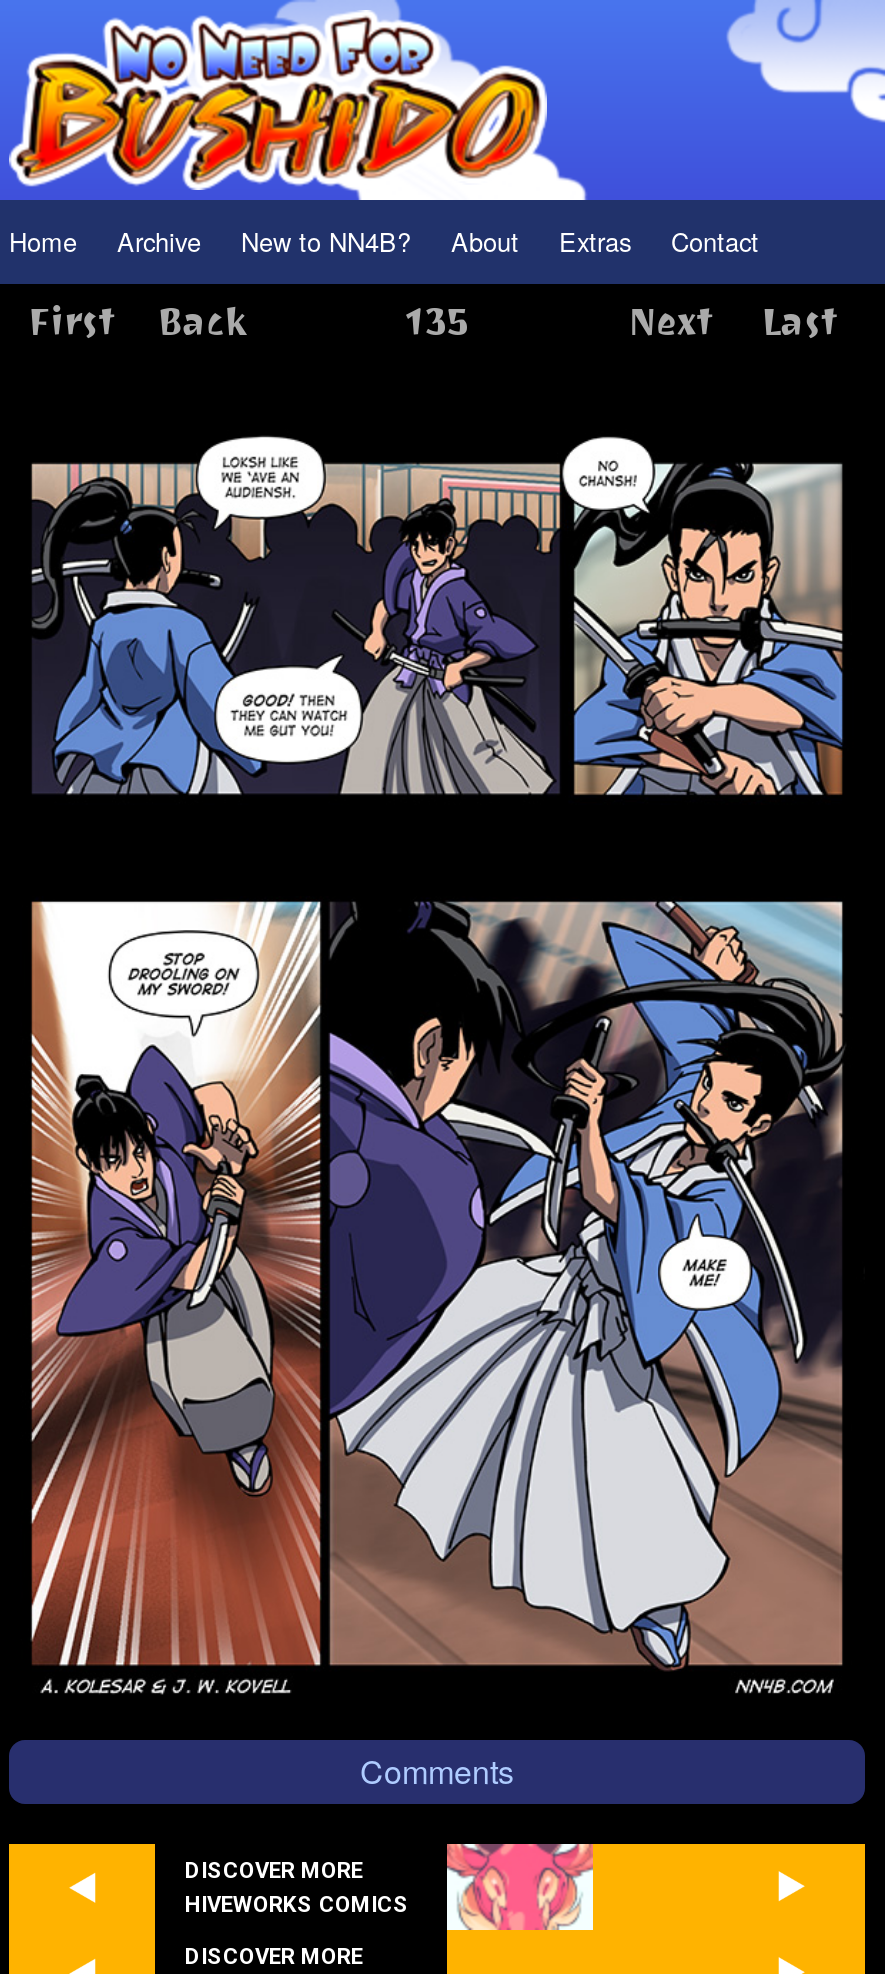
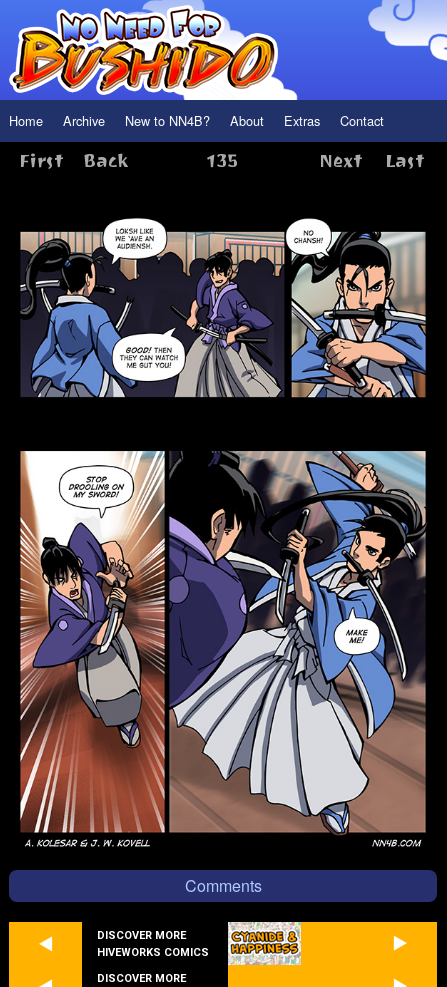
[445,1842,593,1930] [image] -> [227,921,302,966] [image]

